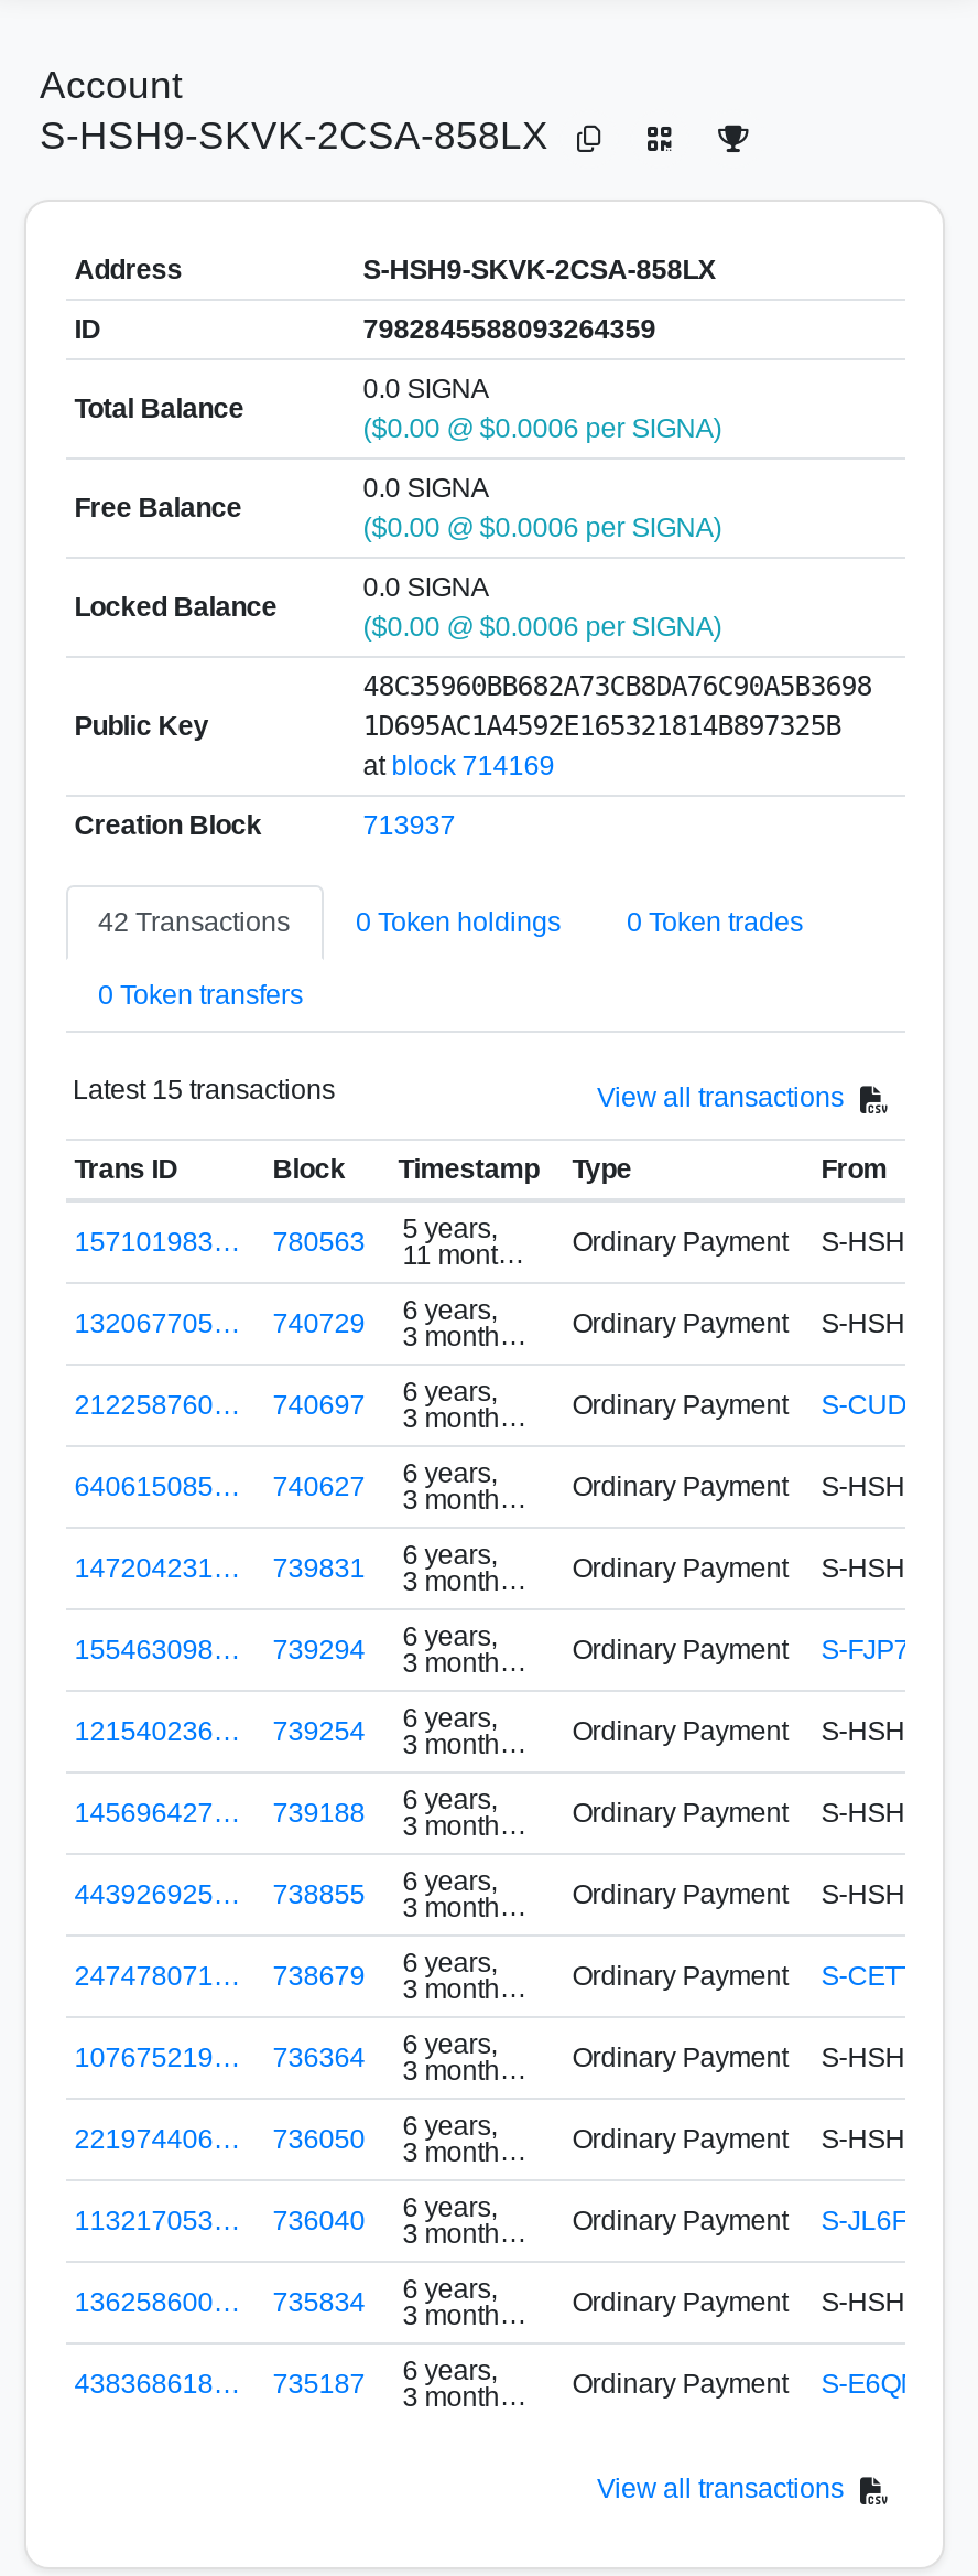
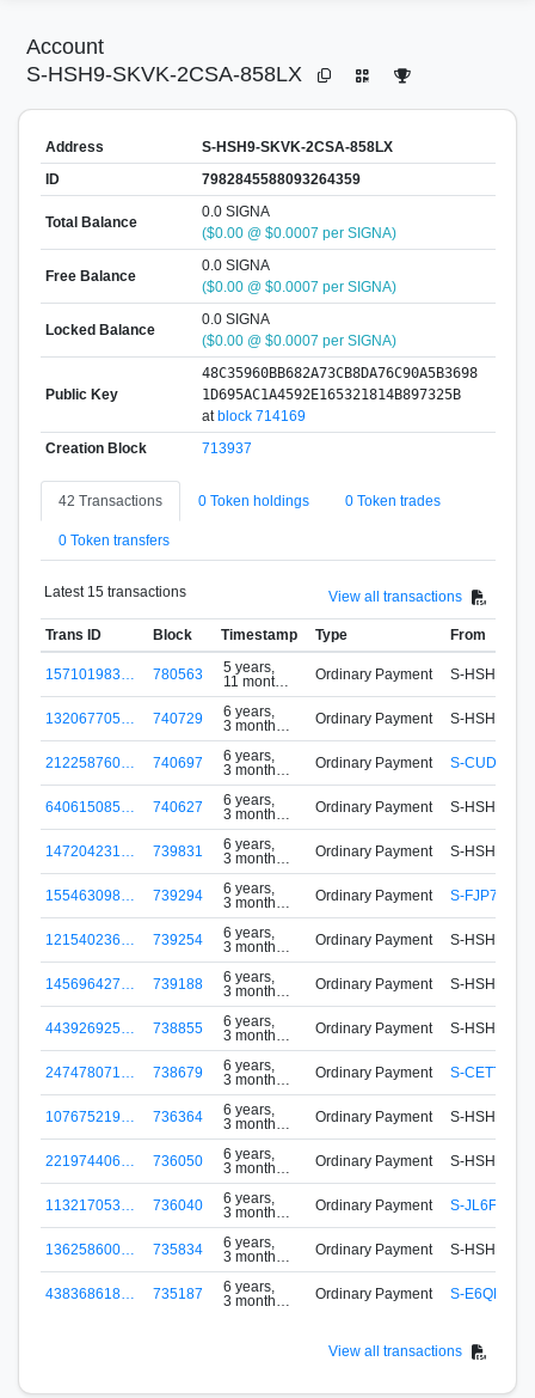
[363,412,722,443] ($0.00 @ $0.0006 per SIGNA) -> [201,224,396,241] ($0.00 @ $0.0007 per SIGNA)
[363,511,722,542] ($0.00 @ $0.0006 per SIGNA) -> [201,278,396,295] ($0.00 @ $0.0007 per SIGNA)
[363,611,722,642] ($0.00 @ $0.0006 per SIGNA) -> [201,332,396,349] ($0.00 @ $0.0007 per SIGNA)

